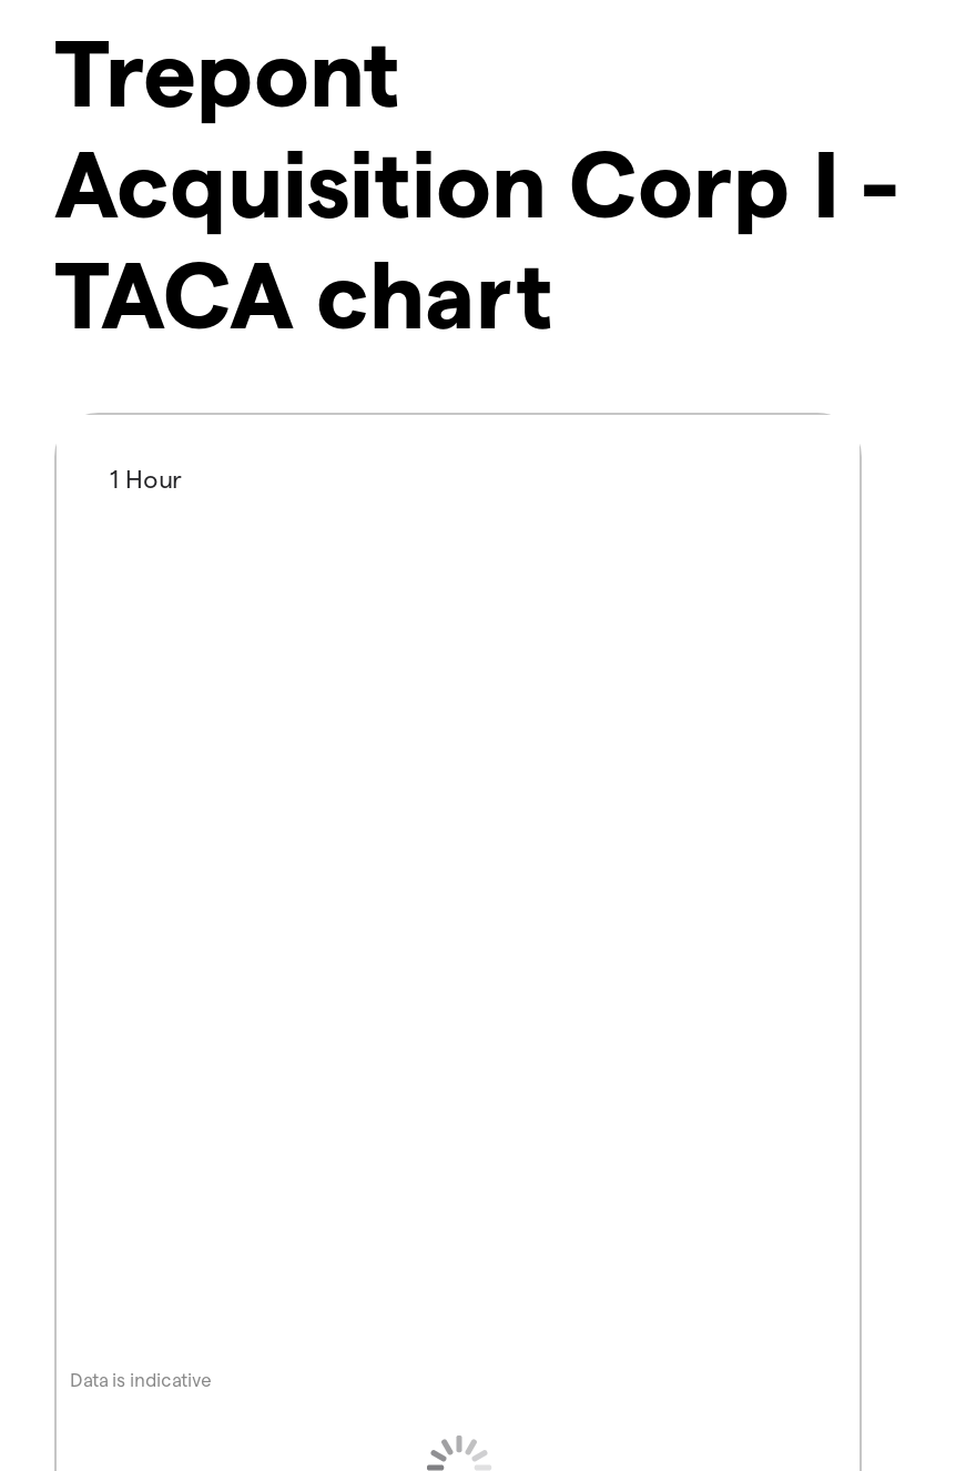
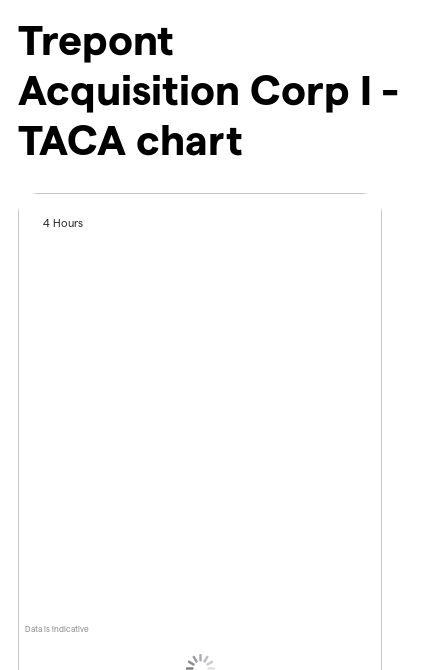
[110,465,181,493] 1 Hour -> [43,216,83,229] 4 Hours

